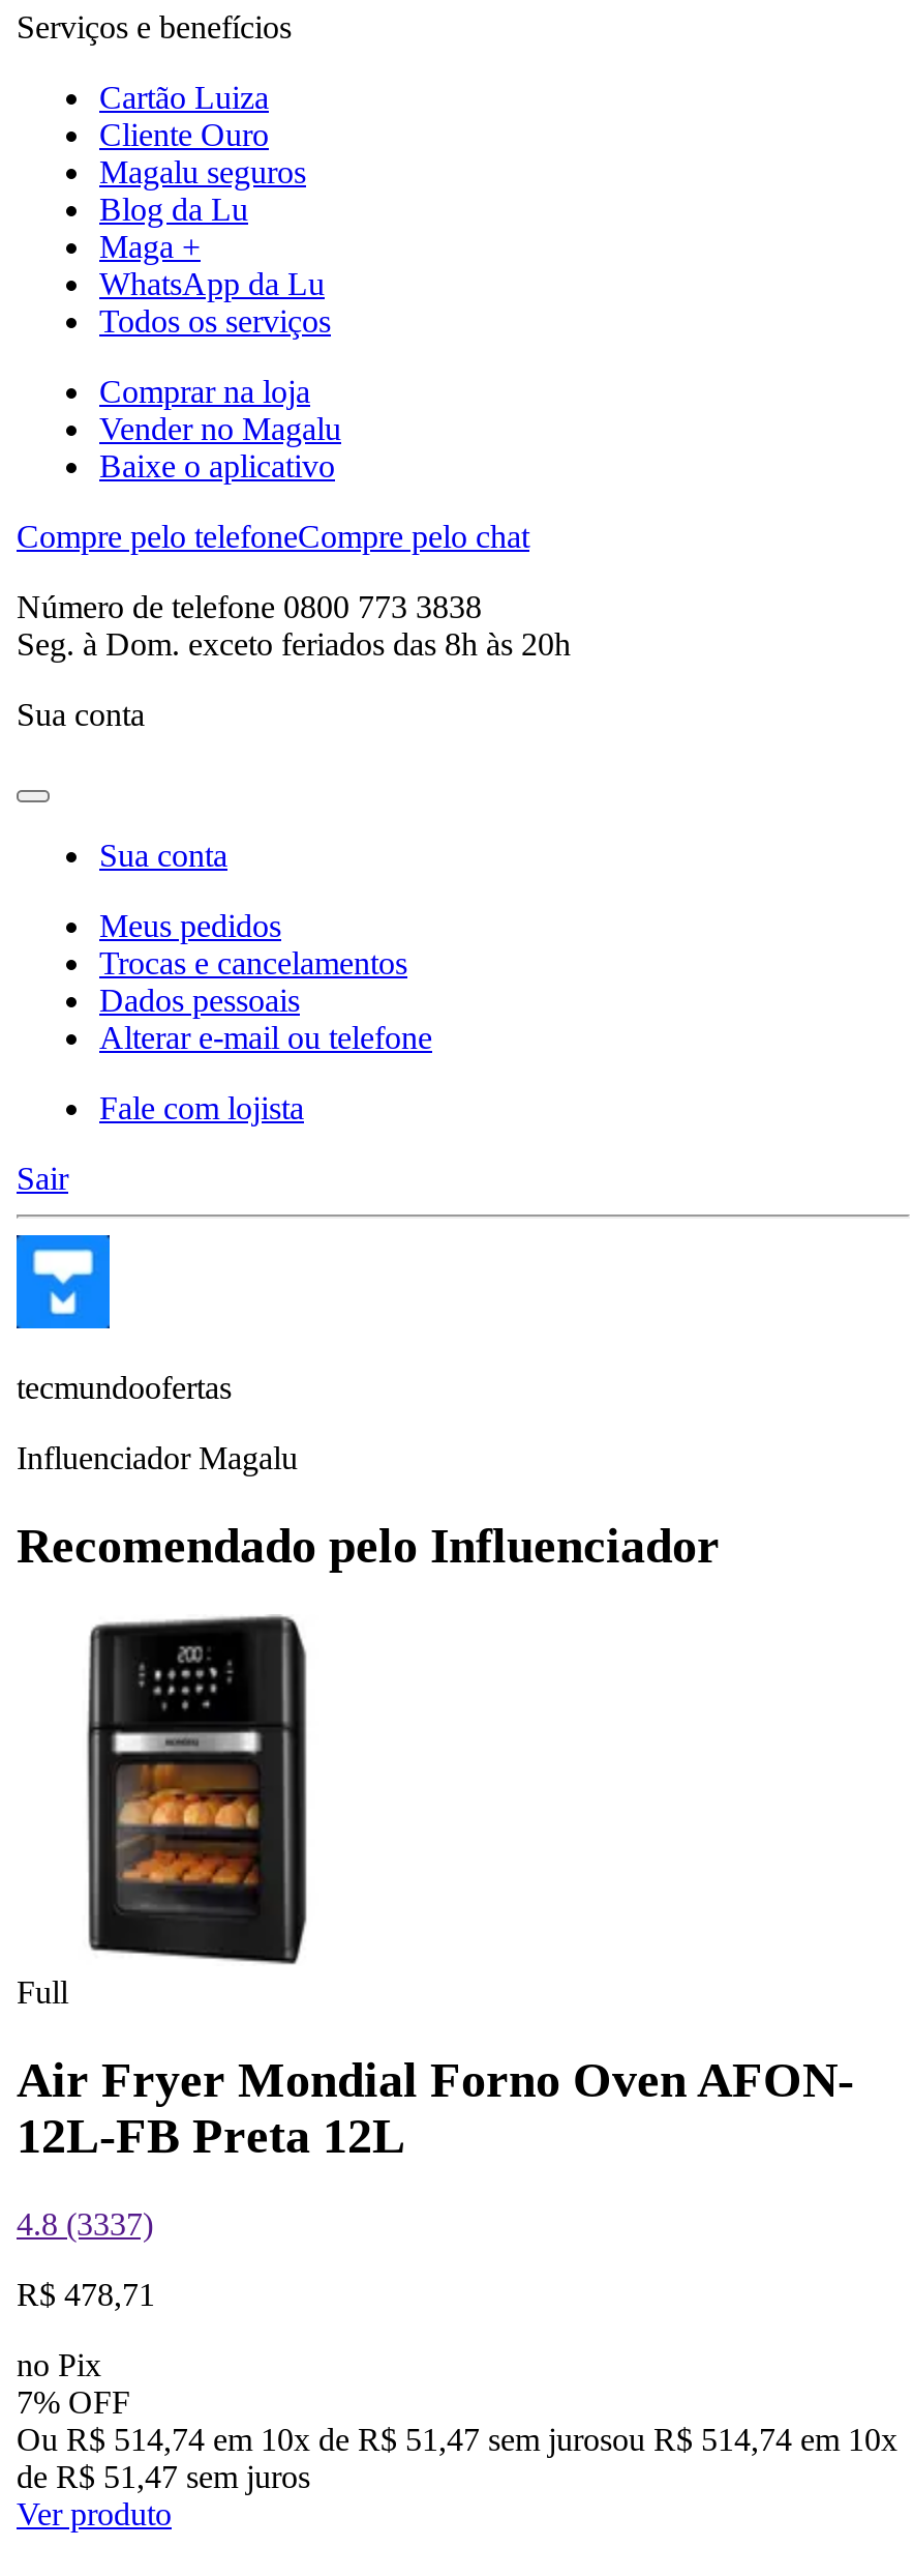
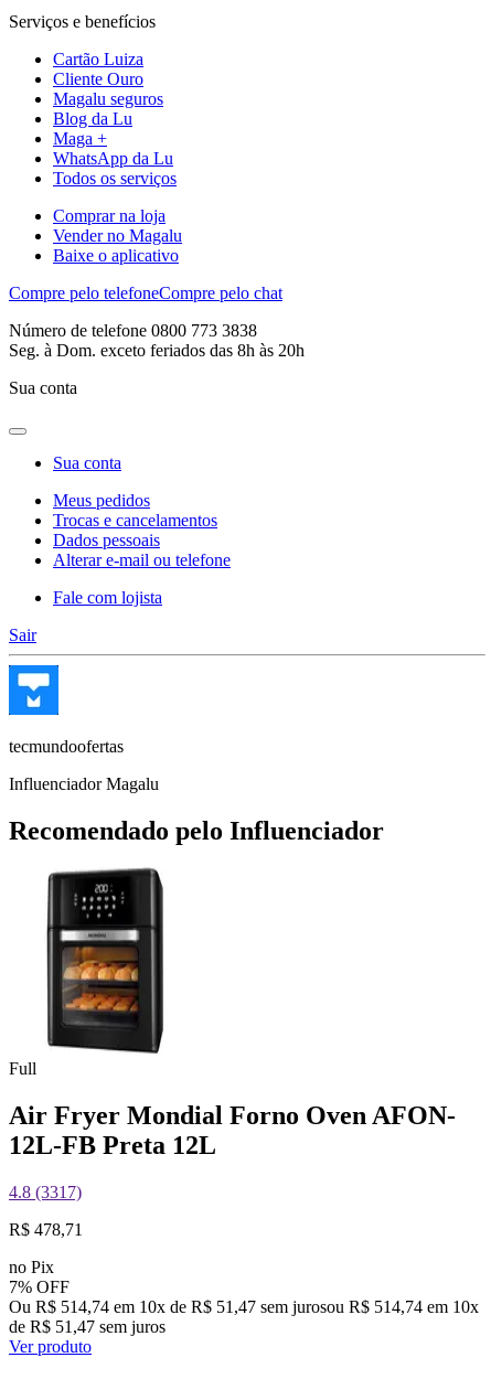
[17,2207,153,2242] 4.8 (3337) -> [9,1183,82,1202] 4.8 (3317)

